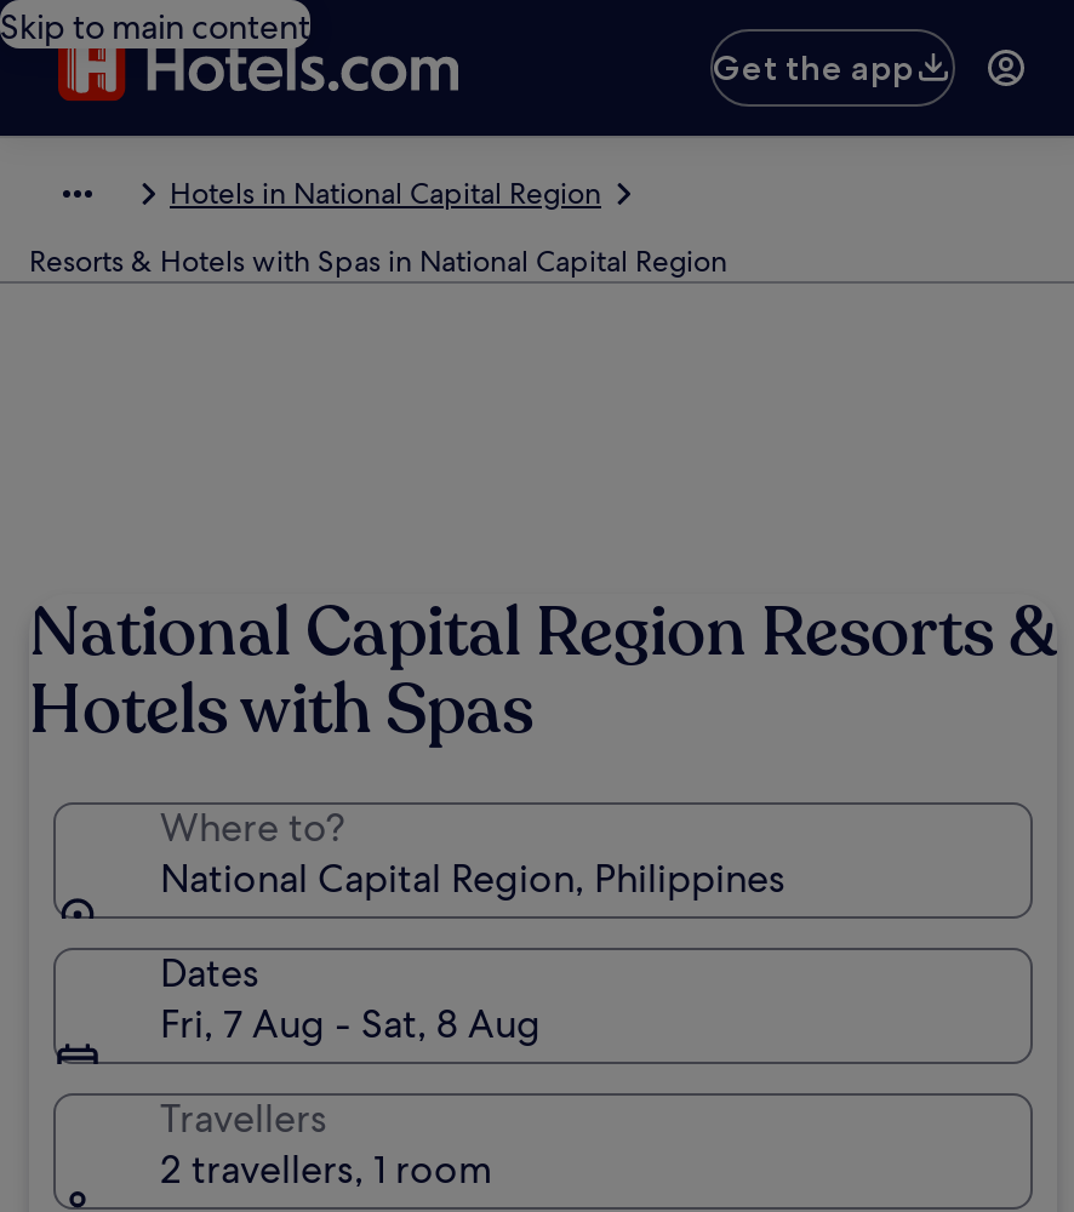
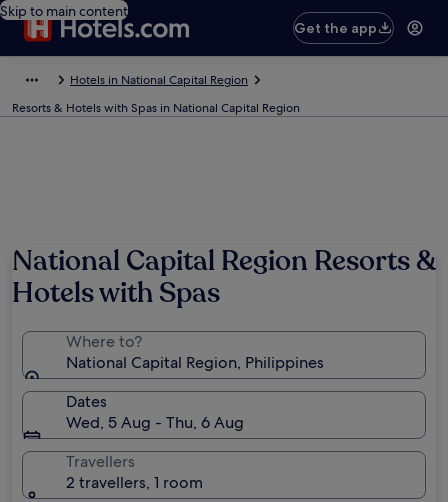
[160,999,541,1050] Fri, 7 Aug - Sat, 8 Aug -> [66,412,244,433] Wed, 5 Aug - Thu, 6 Aug

